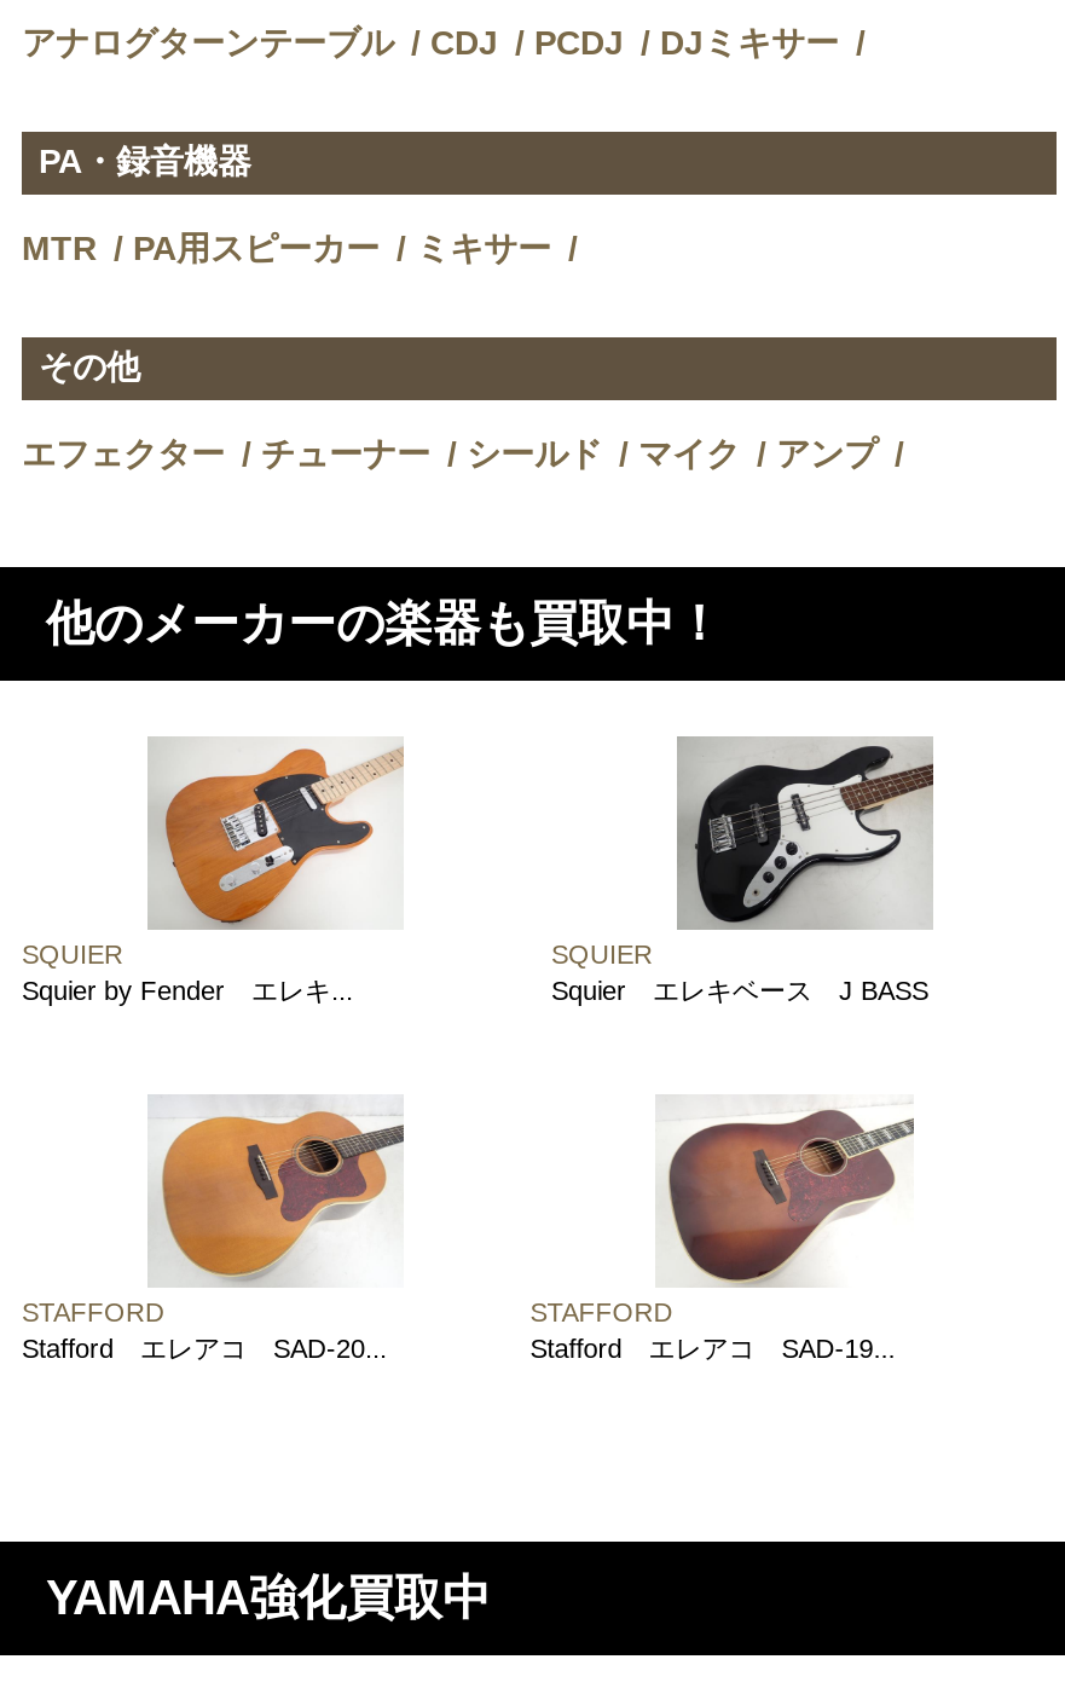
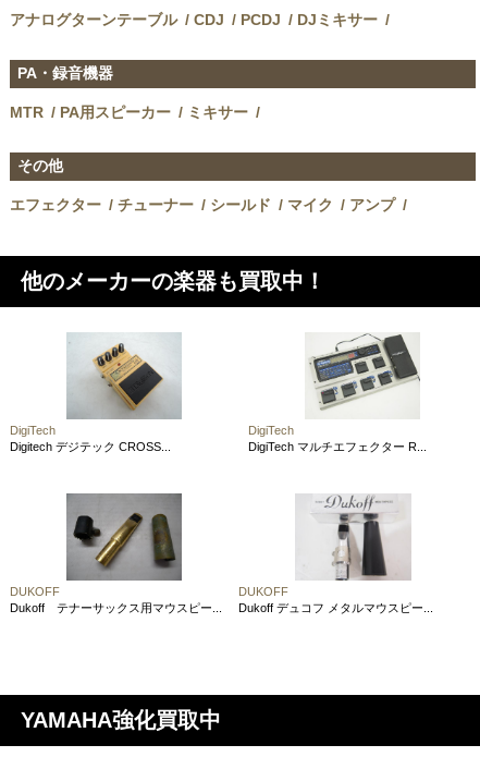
[22,746,404,1004] [image] | SQUIER | Squier by Fender エレキ... -> [10,338,182,453] [image] | DigiTech | Digitech デジテック CROSS...
[551,736,936,1004] [image] | SQUIER | Squier エレキベース J BASS -> [248,333,427,453] [image] | DigiTech | DigiTech マルチエフェクター R...
[22,1094,404,1362] [image] | STAFFORD | Stafford エレアコ SAD-20... -> [10,492,222,614] [image] | DUKOFF | Dukoff テナーサックス用マウスピー...
[530,1102,914,1362] [image] | STAFFORD | Stafford エレアコ SAD-19... -> [239,496,433,614] [image] | DUKOFF | Dukoff デュコフ メタルマウスピー...

